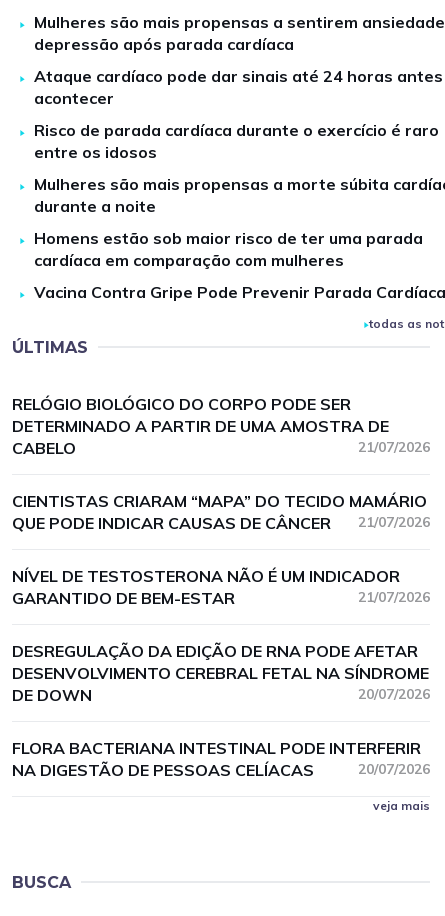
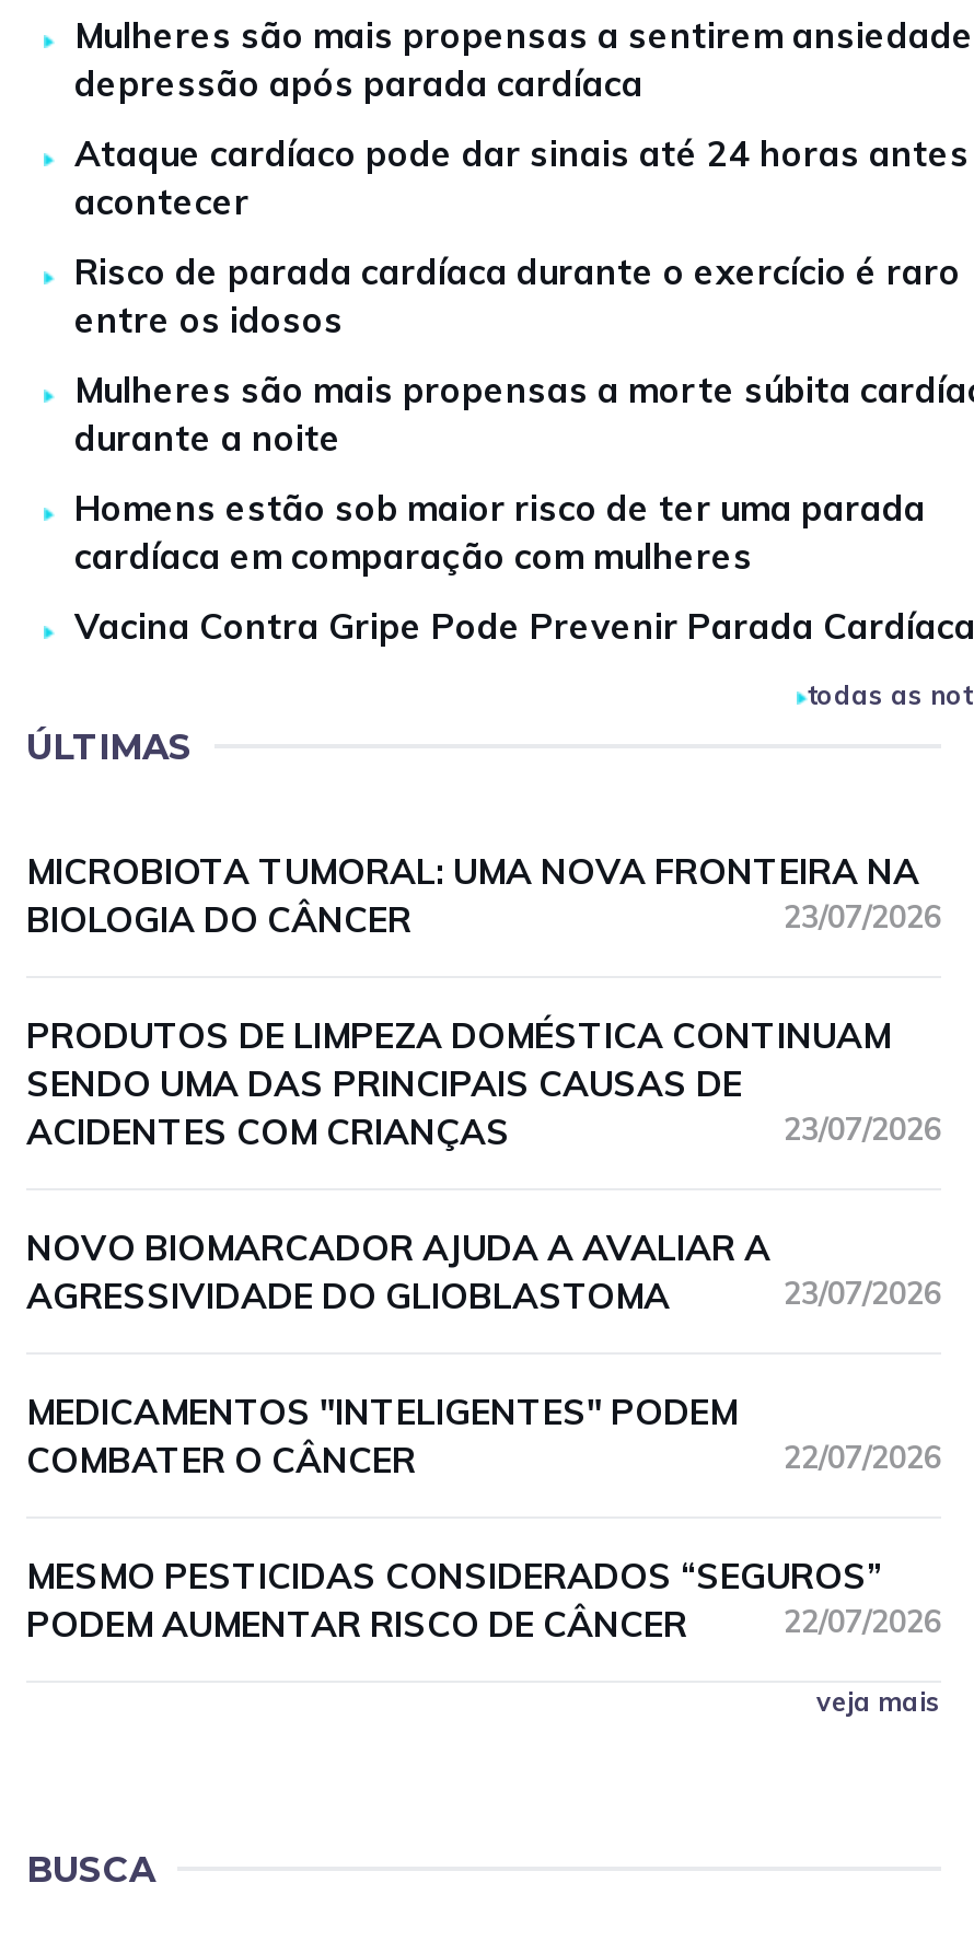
[12,394,430,458] RELÓGIO BIOLÓGICO DO CORPO PODE SER | DETERMINADO A PARTIR DE UMA AMOSTRA DE | CABELO | 21/07/2026 -> [26,849,941,941] MICROBIOTA TUMORAL: UMA NOVA FRONTEIRA NA | BIOLOGIA DO CÂNCER | 23/07/2026
[12,491,430,533] CIENTISTAS CRIARAM “MAPA” DO TECIDO MAMÁRIO | QUE PODE INDICAR CAUSAS DE CÂNCER | 21/07/2026 -> [26,1013,941,1153] PRODUTOS DE LIMPEZA DOMÉSTICA CONTINUAM | SENDO UMA DAS PRINCIPAIS CAUSAS DE | ACIDENTES COM CRIANÇAS | 23/07/2026
[12,566,430,608] NÍVEL DE TESTOSTERONA NÃO É UM INDICADOR | GARANTIDO DE BEM-ESTAR | 21/07/2026 -> [26,1225,941,1317] NOVO BIOMARCADOR AJUDA A AVALIAR A | AGRESSIVIDADE DO GLIOBLASTOMA | 23/07/2026
[12,641,430,705] DESREGULAÇÃO DA EDIÇÃO DE RNA PODE AFETAR | DESENVOLVIMENTO CEREBRAL FETAL NA SÍNDROME | DE DOWN | 20/07/2026 -> [26,1390,941,1481] MEDICAMENTOS "INTELIGENTES" PODEM | COMBATER O CÂNCER | 22/07/2026
[12,738,430,780] FLORA BACTERIANA INTESTINAL PODE INTERFERIR | NA DIGESTÃO DE PESSOAS CELÍACAS | 20/07/2026 -> [26,1554,941,1646] MESMO PESTICIDAS CONSIDERADOS “SEGUROS” | PODEM AUMENTAR RISCO DE CÂNCER | 22/07/2026

